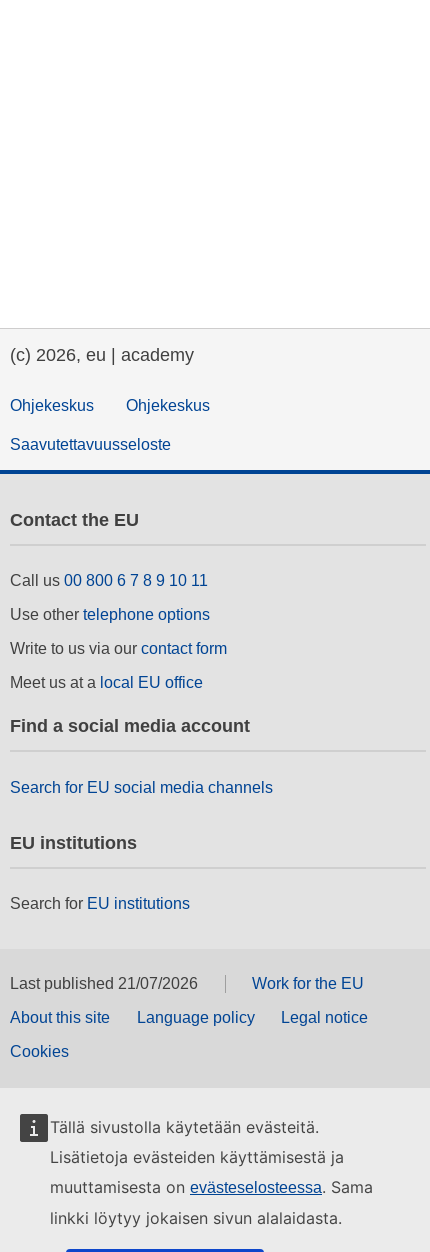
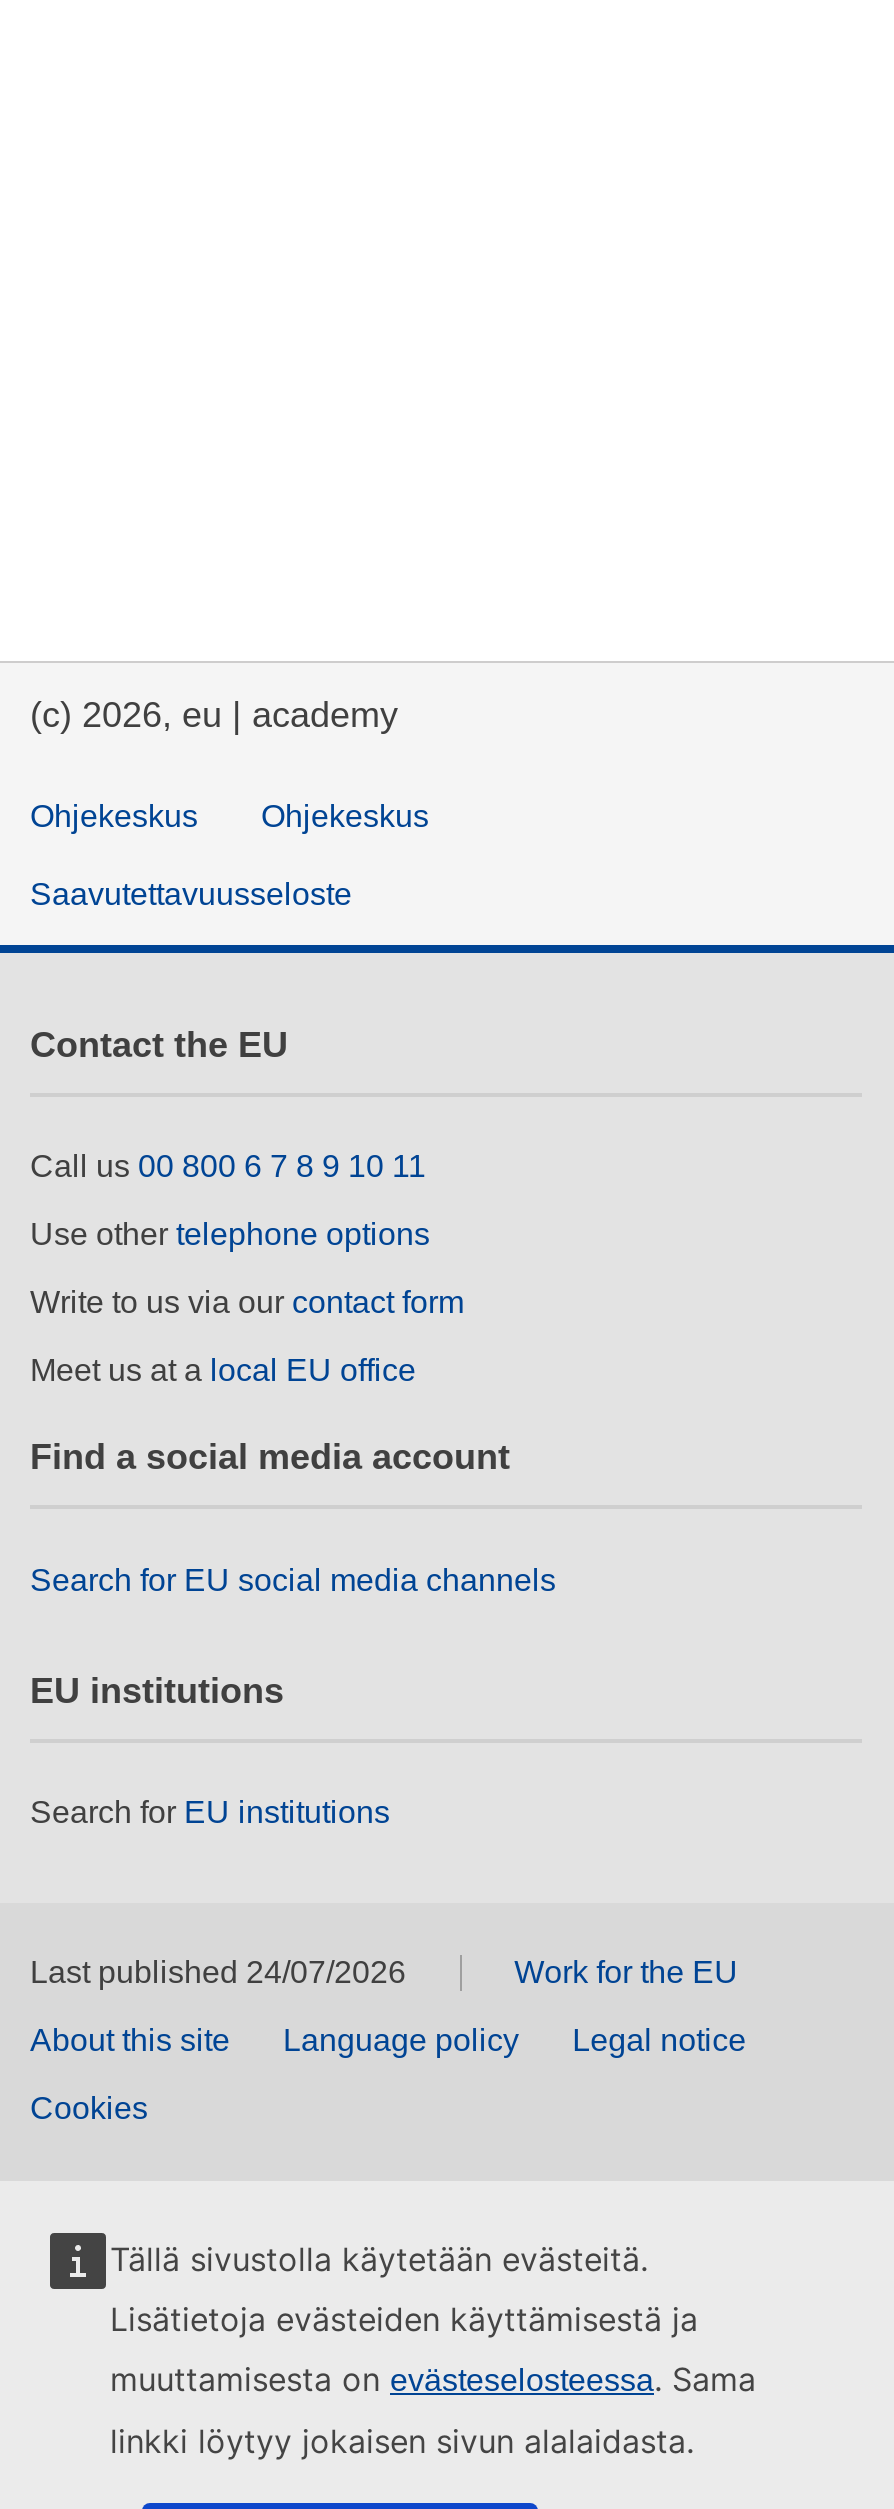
[10,975,198,992] Last published 21/07/2026 -> [30,1956,406,1990] Last published 24/07/2026

